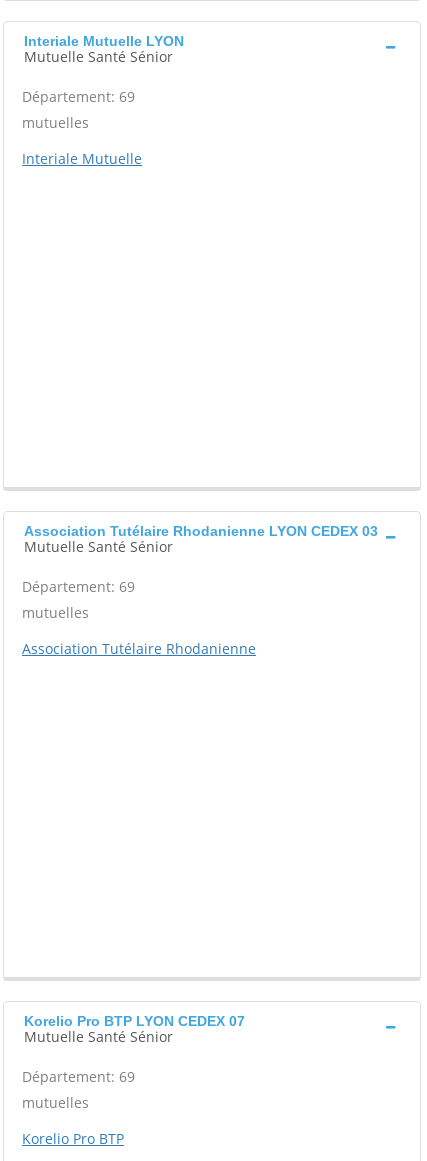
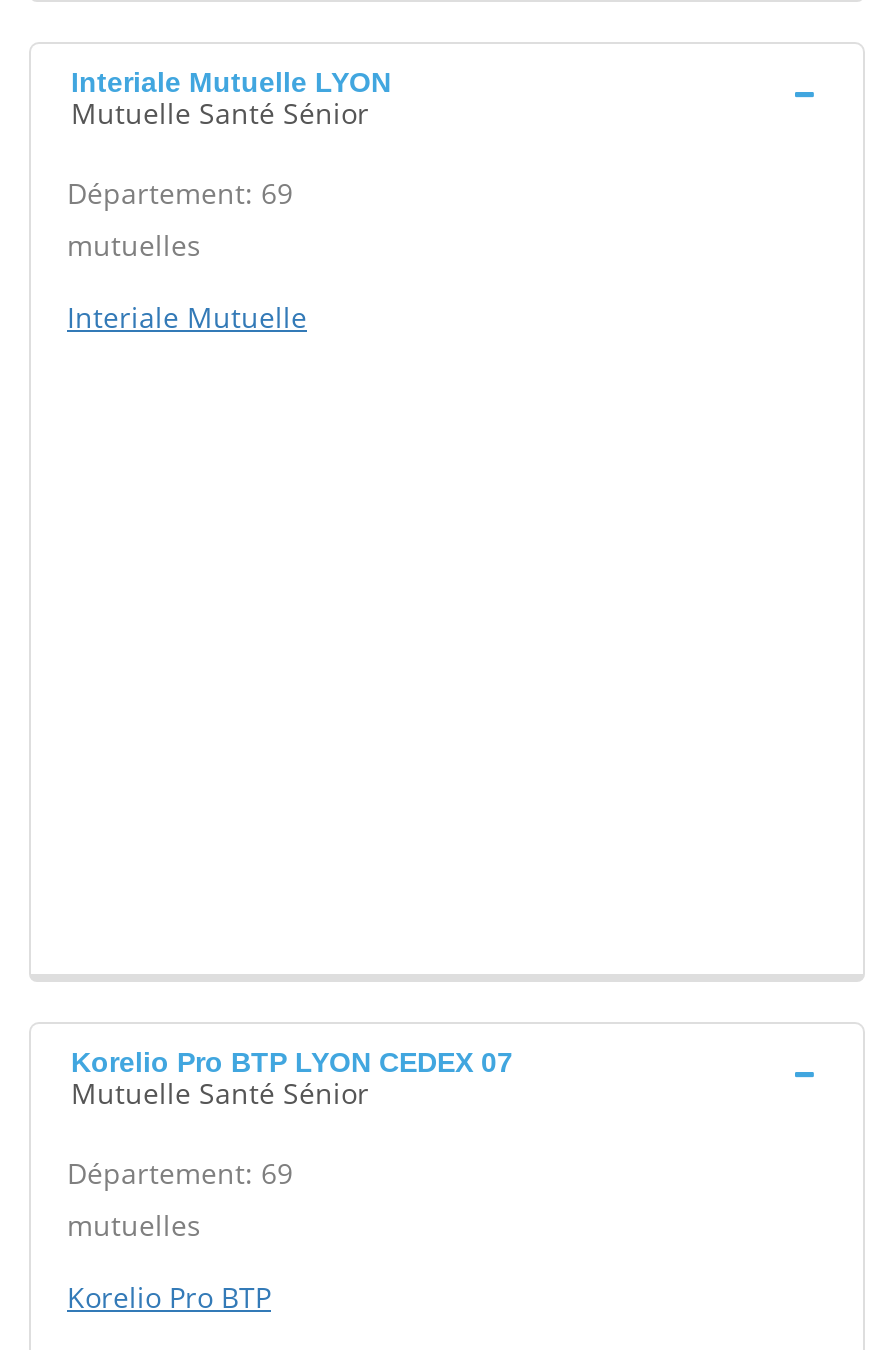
[22,523,378,658] Association Tutélaire Rhodanienne LYON CEDEX 03 | Mutuelle Santé Sénior | Département: 69 | mutuelles | Association Tutélaire Rhodanienne -> none

